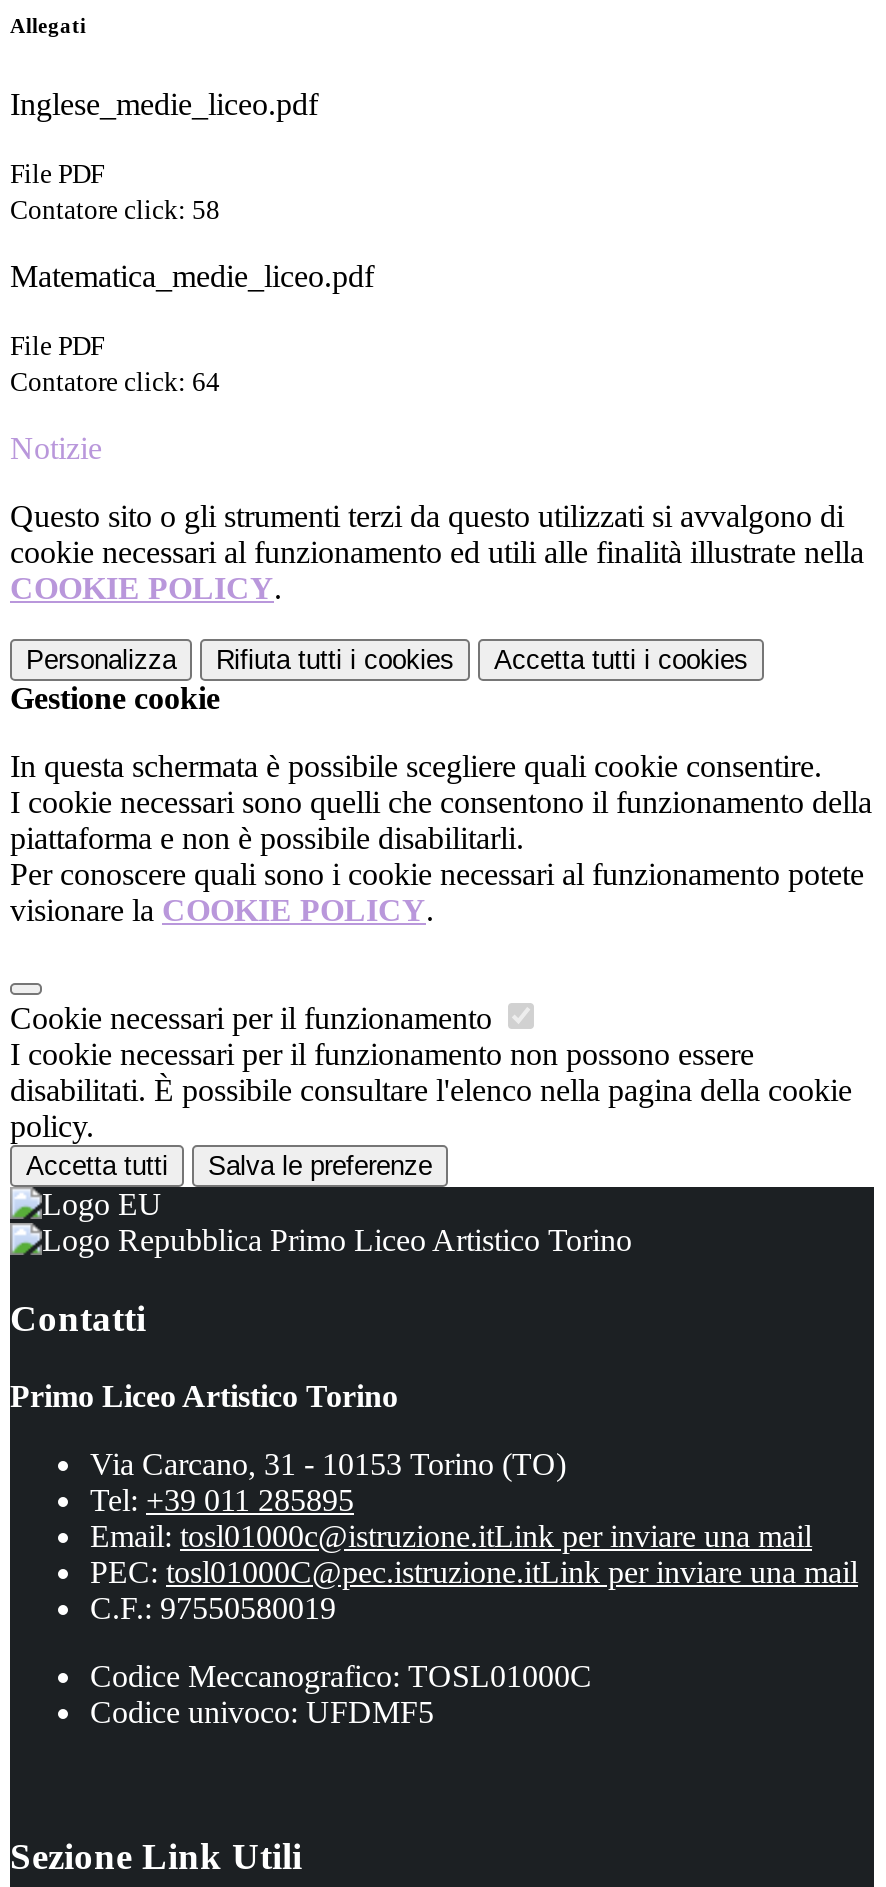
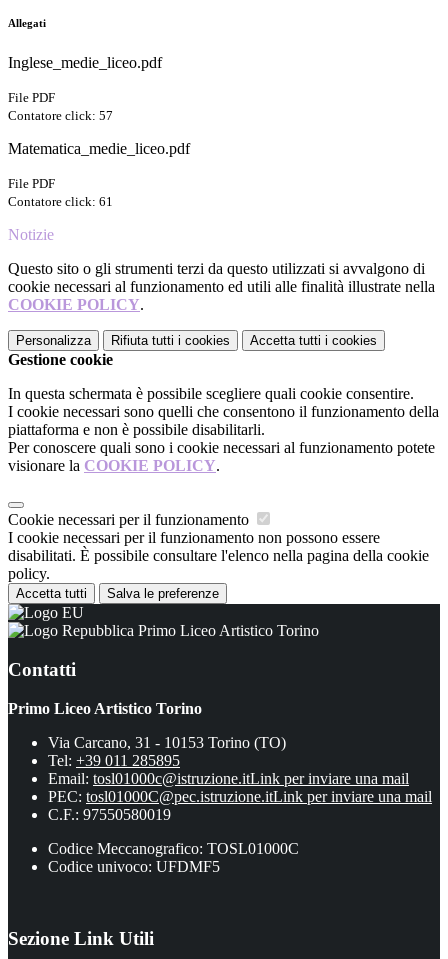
[10,195,220,225] Contatore click: 58 -> [8,108,113,123] Contatore click: 57
[10,367,220,397] Contatore click: 64 -> [8,194,113,209] Contatore click: 61

